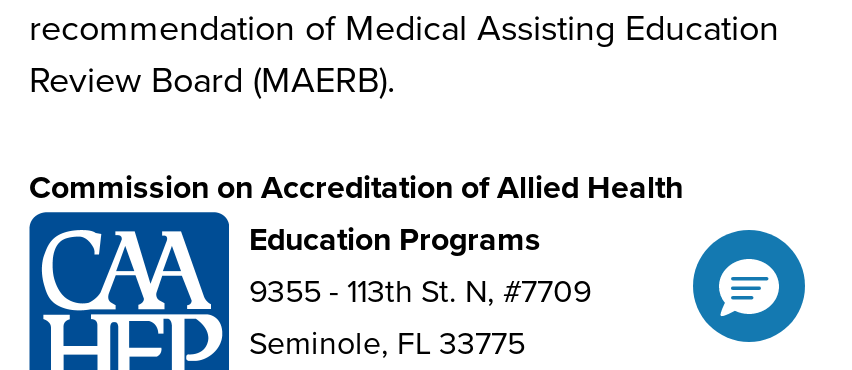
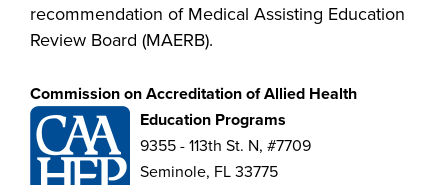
[691,228,807,344] [image] -> none

